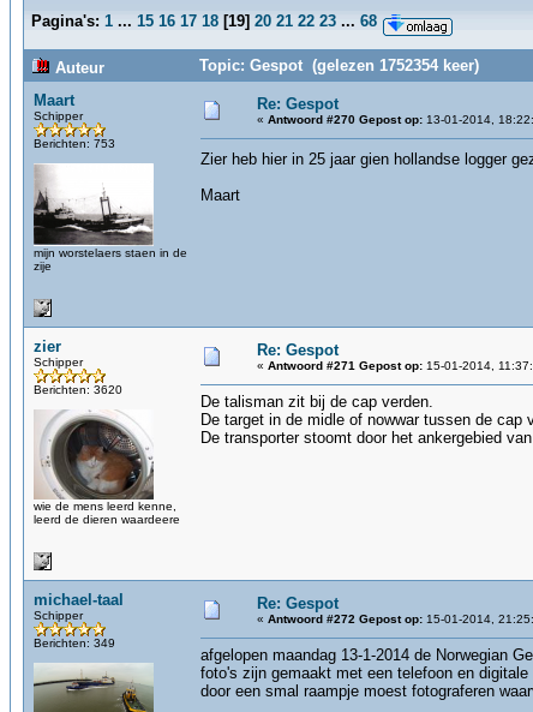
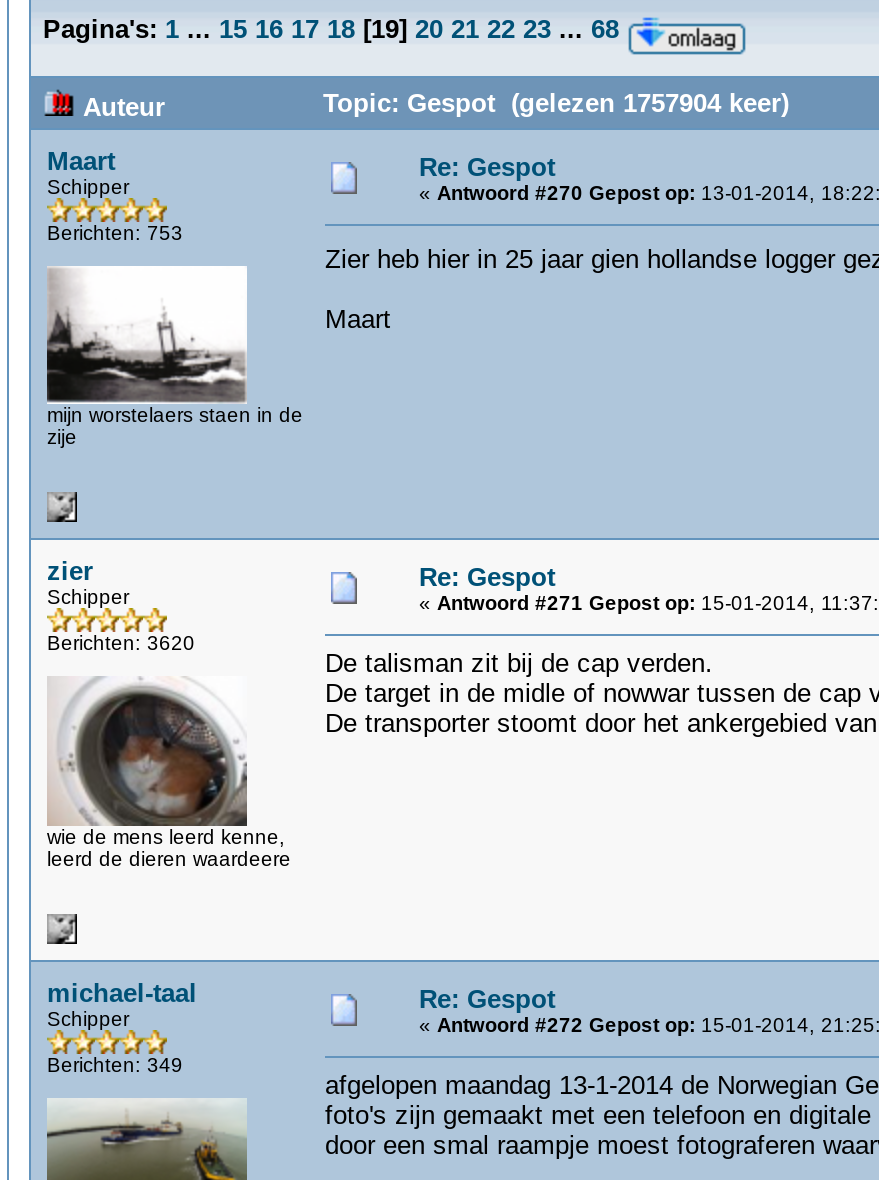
[199,56,479,74] Topic: Gespot (gelezen 1752354 keer) -> [323,88,789,118] Topic: Gespot (gelezen 1757904 keer)

